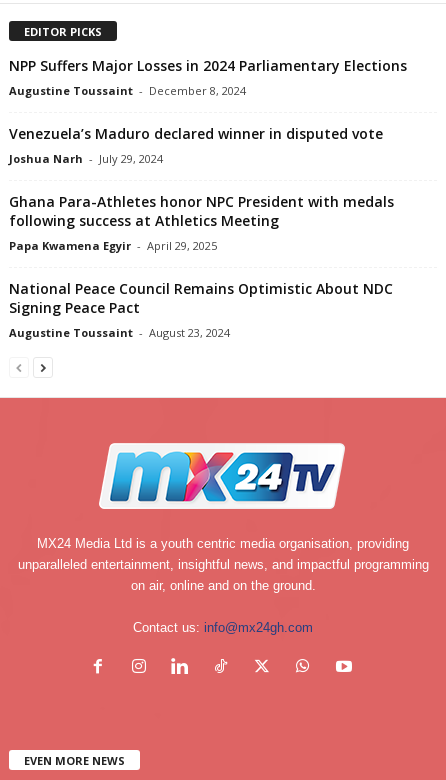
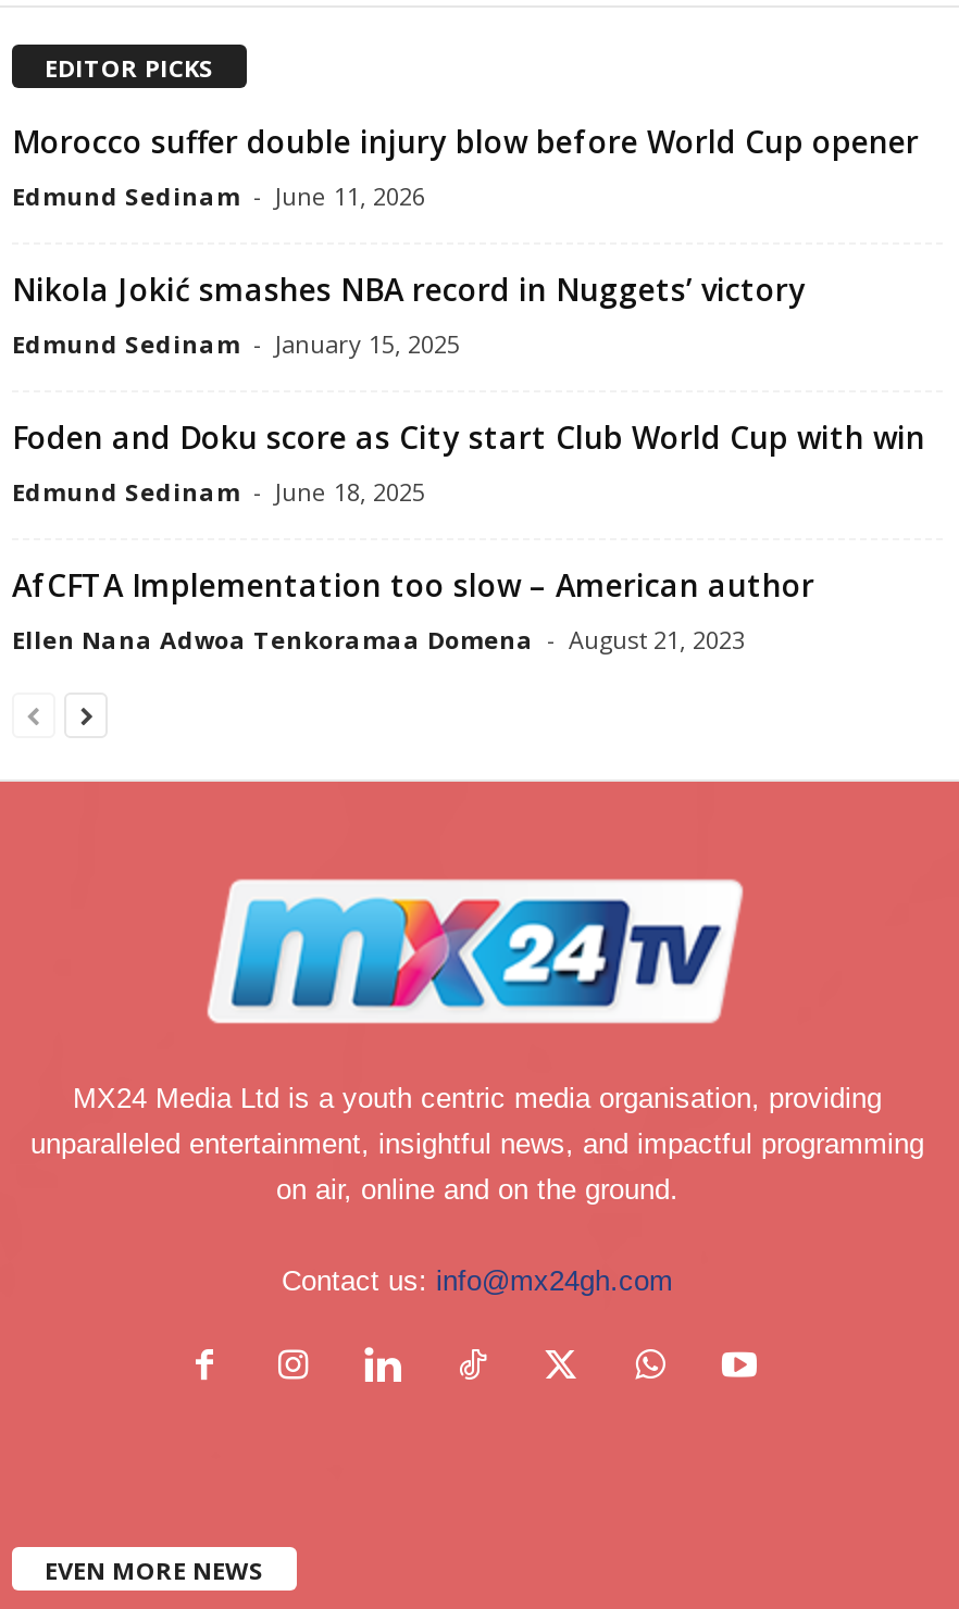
[9,56,407,98] NPP Suffers Major Losses in 2024 Parliamentary Elections | Augustine Toussaint - December 8, 2024 -> [12,120,919,211] Morocco suffer double injury blow before World Cup opener | Edmund Sedinam - June 11, 2026
[9,124,383,166] Venezuela’s Maduro declared winner in disputed vote | Joshua Narh - July 29, 2024 -> [12,268,806,359] Nikola Jokić smashes NBA record in Nuggets’ victory | Edmund Sedinam - January 15, 2025
[9,192,394,253] Ghana Para-Athletes honor NPC President with medals | following success at Athletics Meeting | Papa Kwamena Egyir - April 29, 2025 -> [12,416,925,507] Foden and Doku score as City start Club World Cup with win | Edmund Sedinam - June 18, 2025
[9,279,393,340] National Peace Council Remains Optimistic About NDC | Signing Peace Pact | Augustine Toussaint - August 23, 2024 -> [12,564,814,655] AfCFTA Implementation too slow – American author | Ellen Nana Adwoa Tenkoramaa Domena - August 21, 2023

